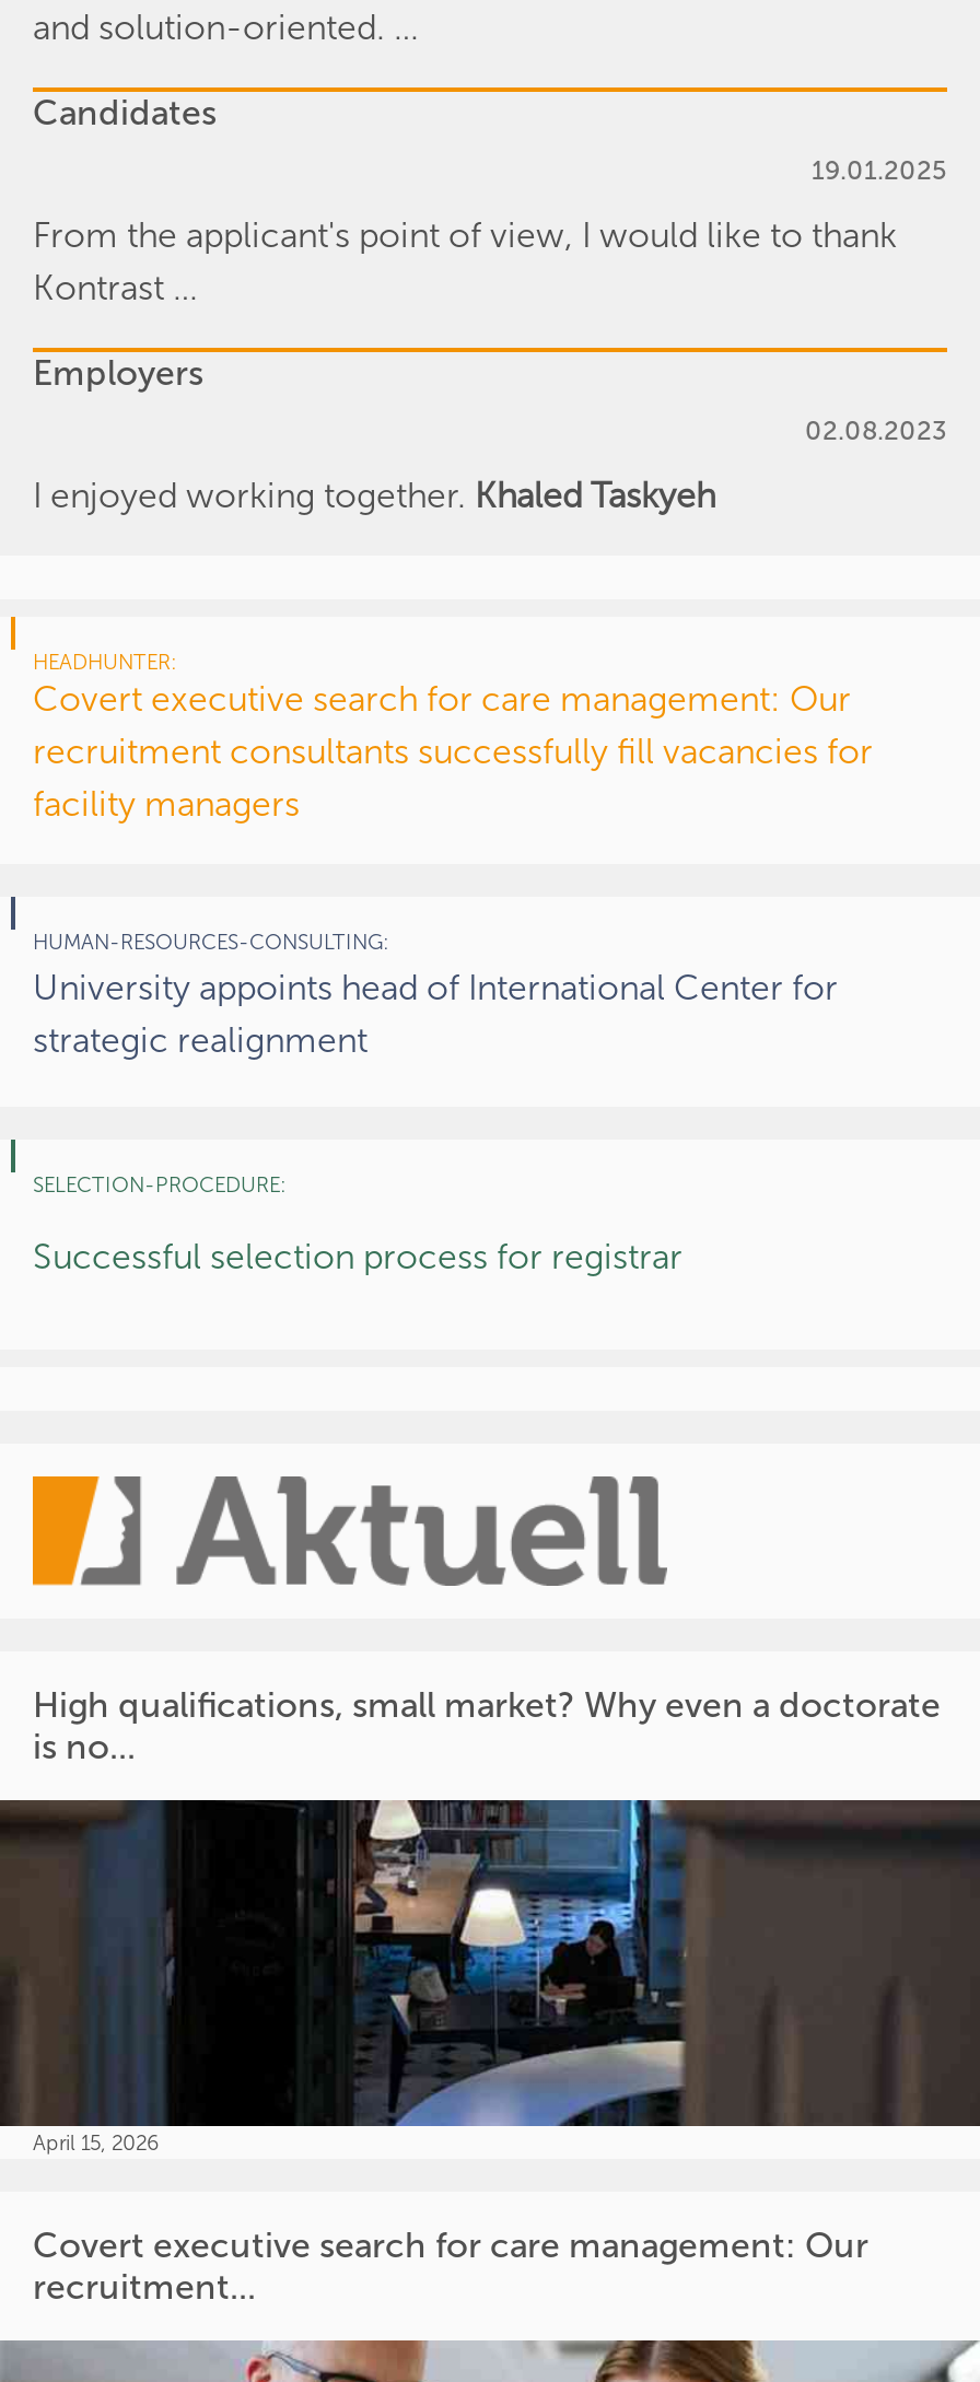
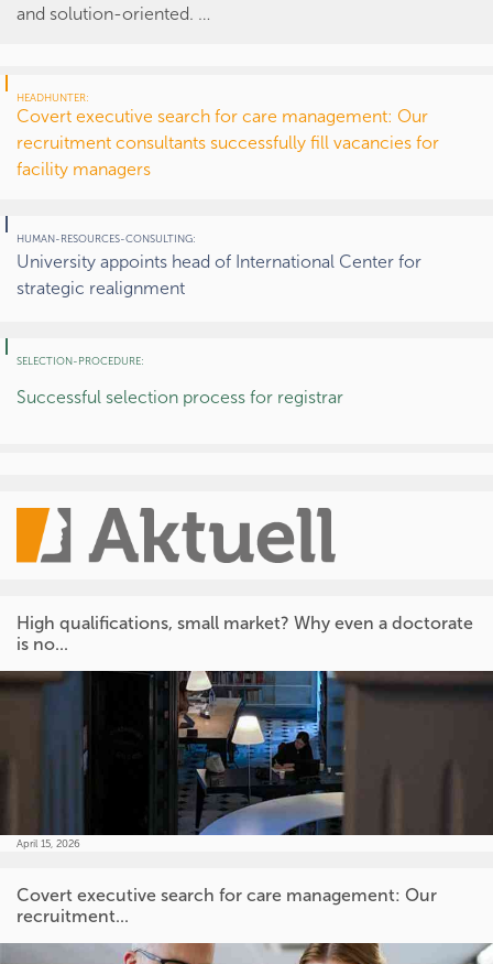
[33,92,947,516] Candidates | 19.01.2025 | From the applicant's point of view, I would like to thank | Kontrast … | Employers | 02.08.2023 | I enjoyed working together. Khaled Taskyeh -> none

